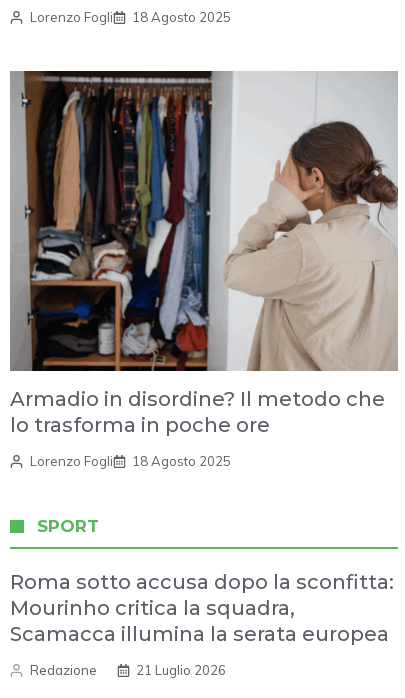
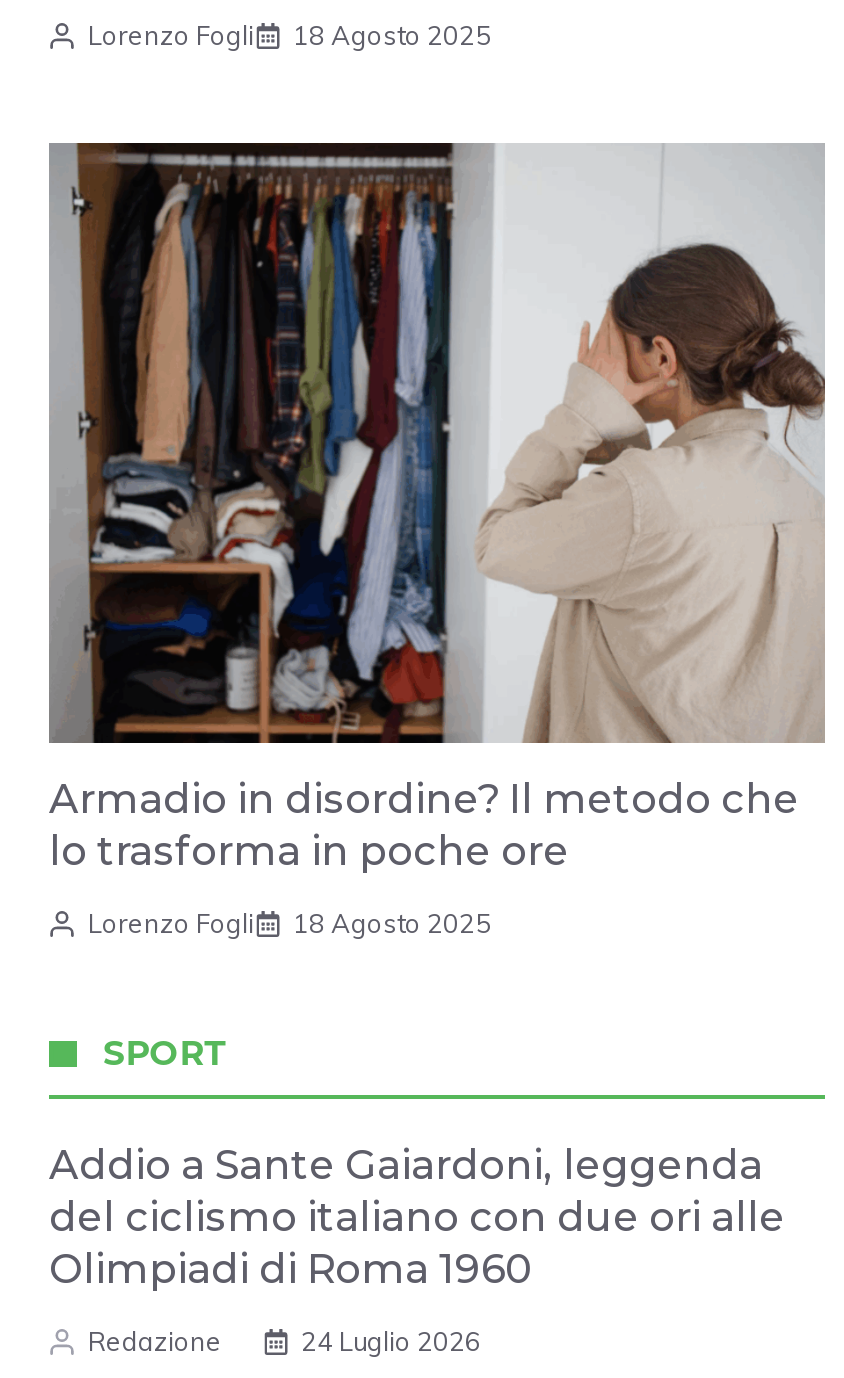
[10,570,394,646] Roma sotto accusa dopo la sconfitta: | Mourinho critica la squadra, | Scamacca illumina la serata europea -> [49,1142,785,1294] Addio a Sante Gaiardoni, leggenda | del ciclismo italiano con due ori alle | Olimpiadi di Roma 1960
[136,662,226,678] 21 Luglio 2026 -> [301,1326,481,1358] 24 Luglio 2026

